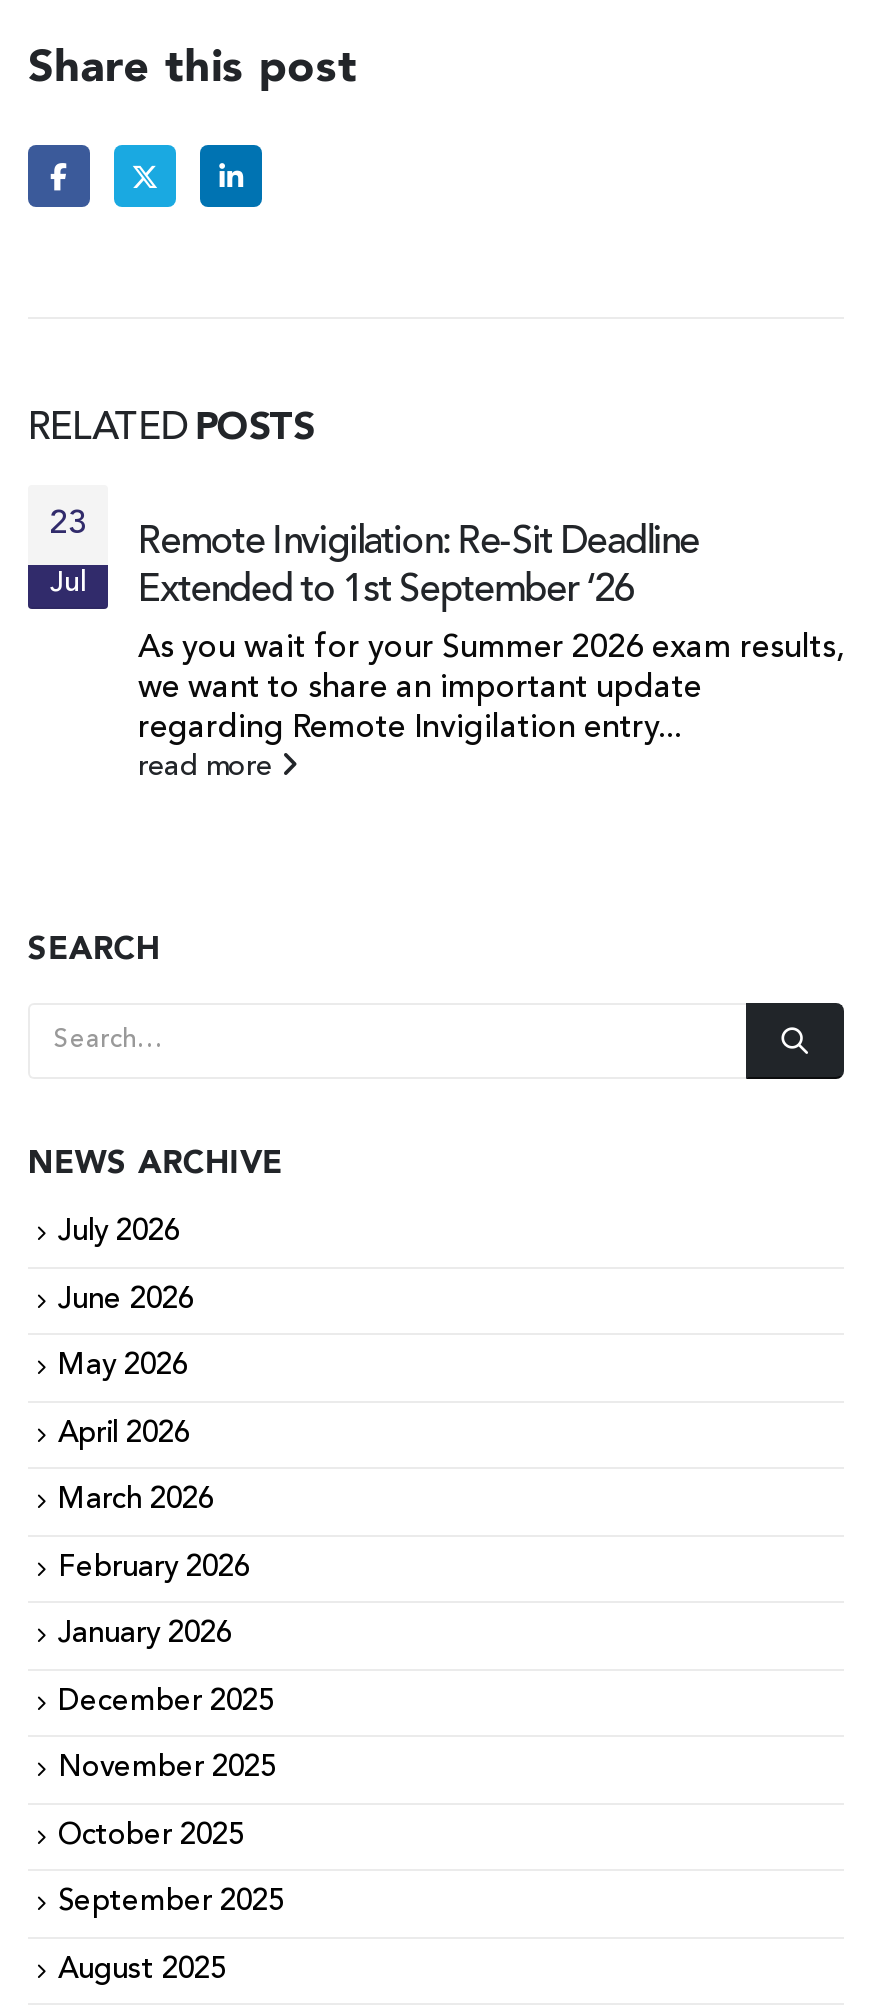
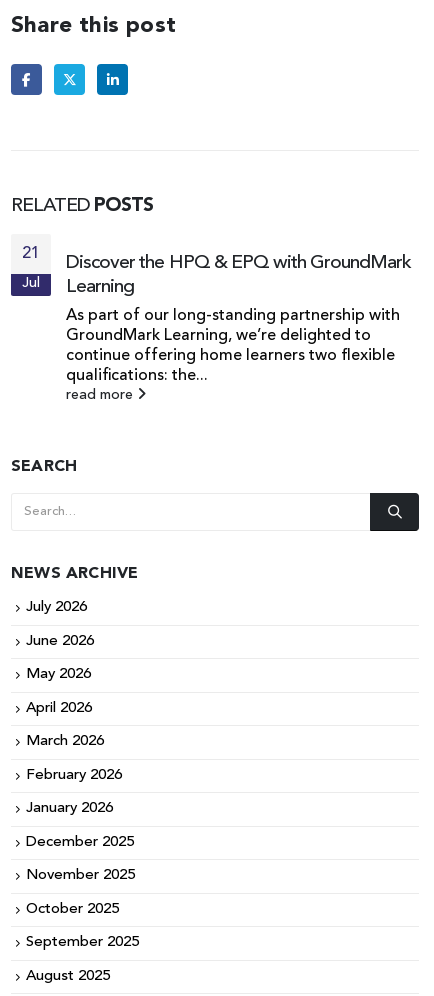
[50,510,86,542] 23 -> [22,246,40,262] 21
[138,524,699,612] Remote Invigilation: Re-Sit Deadline | Extended to 1st September ‘26 -> [66,253,411,297] Discover the HPQ & EPQ with GroundMark | Learning
[138,634,844,746] As you wait for your Summer 2026 exam results, | we want to share an important update | regarding Remote Invigilation entry... -> [66,308,400,384] As part of our long-standing partnership with | GroundMark Learning, we’re delighted to | continue offering home learners two flexible | qualifications: the...
moved [138,754,280,784] -> [66,388,137,403]: read more

